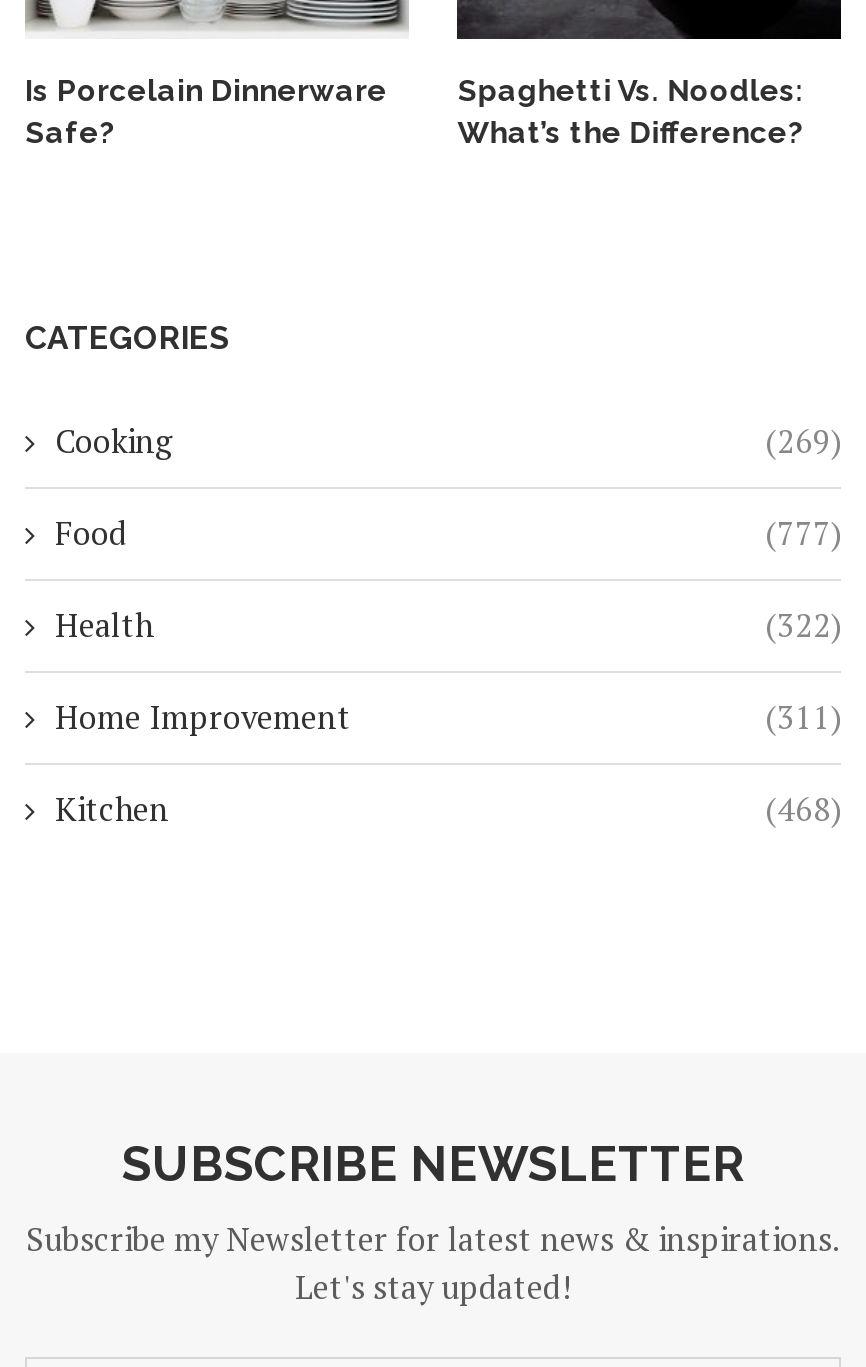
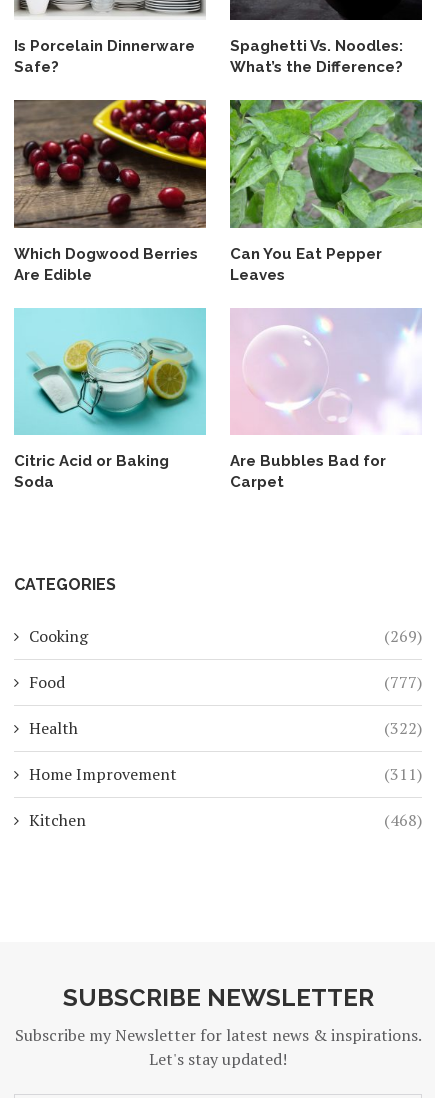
none -> [14,99,207,284] [image] | Which Dogwood Berries | Are Edible
none -> [14,307,206,491] [image] | Citric Acid or Baking | Soda
none -> [229,99,423,284] [image] | Can You Eat Pepper | Leaves
none -> [230,308,422,491] [image] | Are Bubbles Bad for | Carpet

